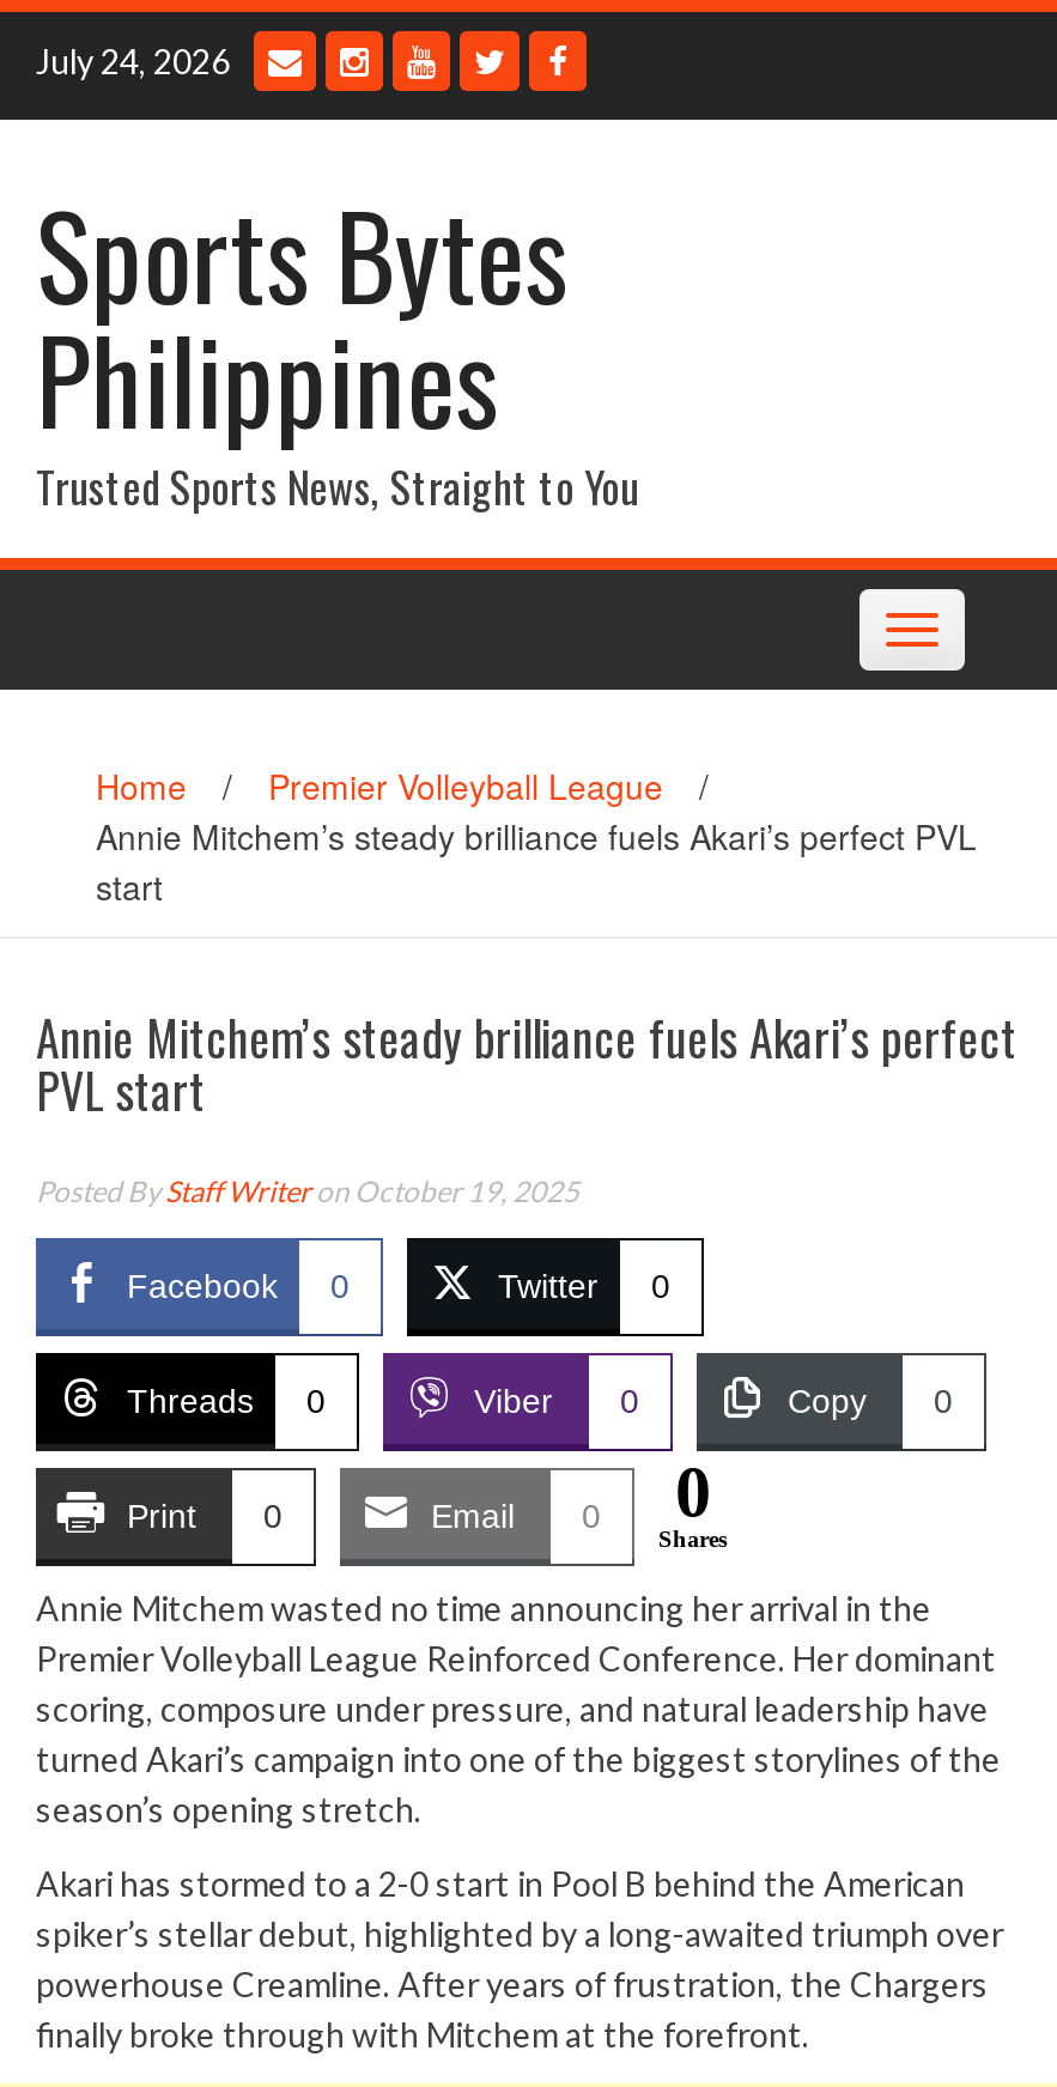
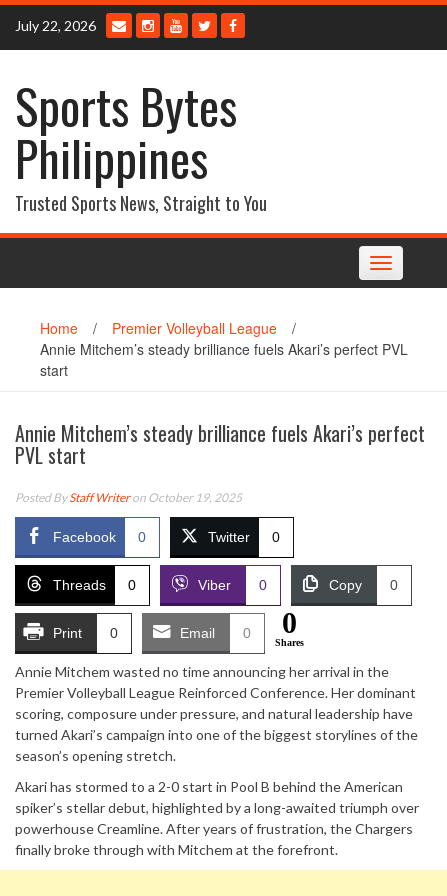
[36,41,230,81] July 24, 2026 -> [15,17,96,34] July 22, 2026

